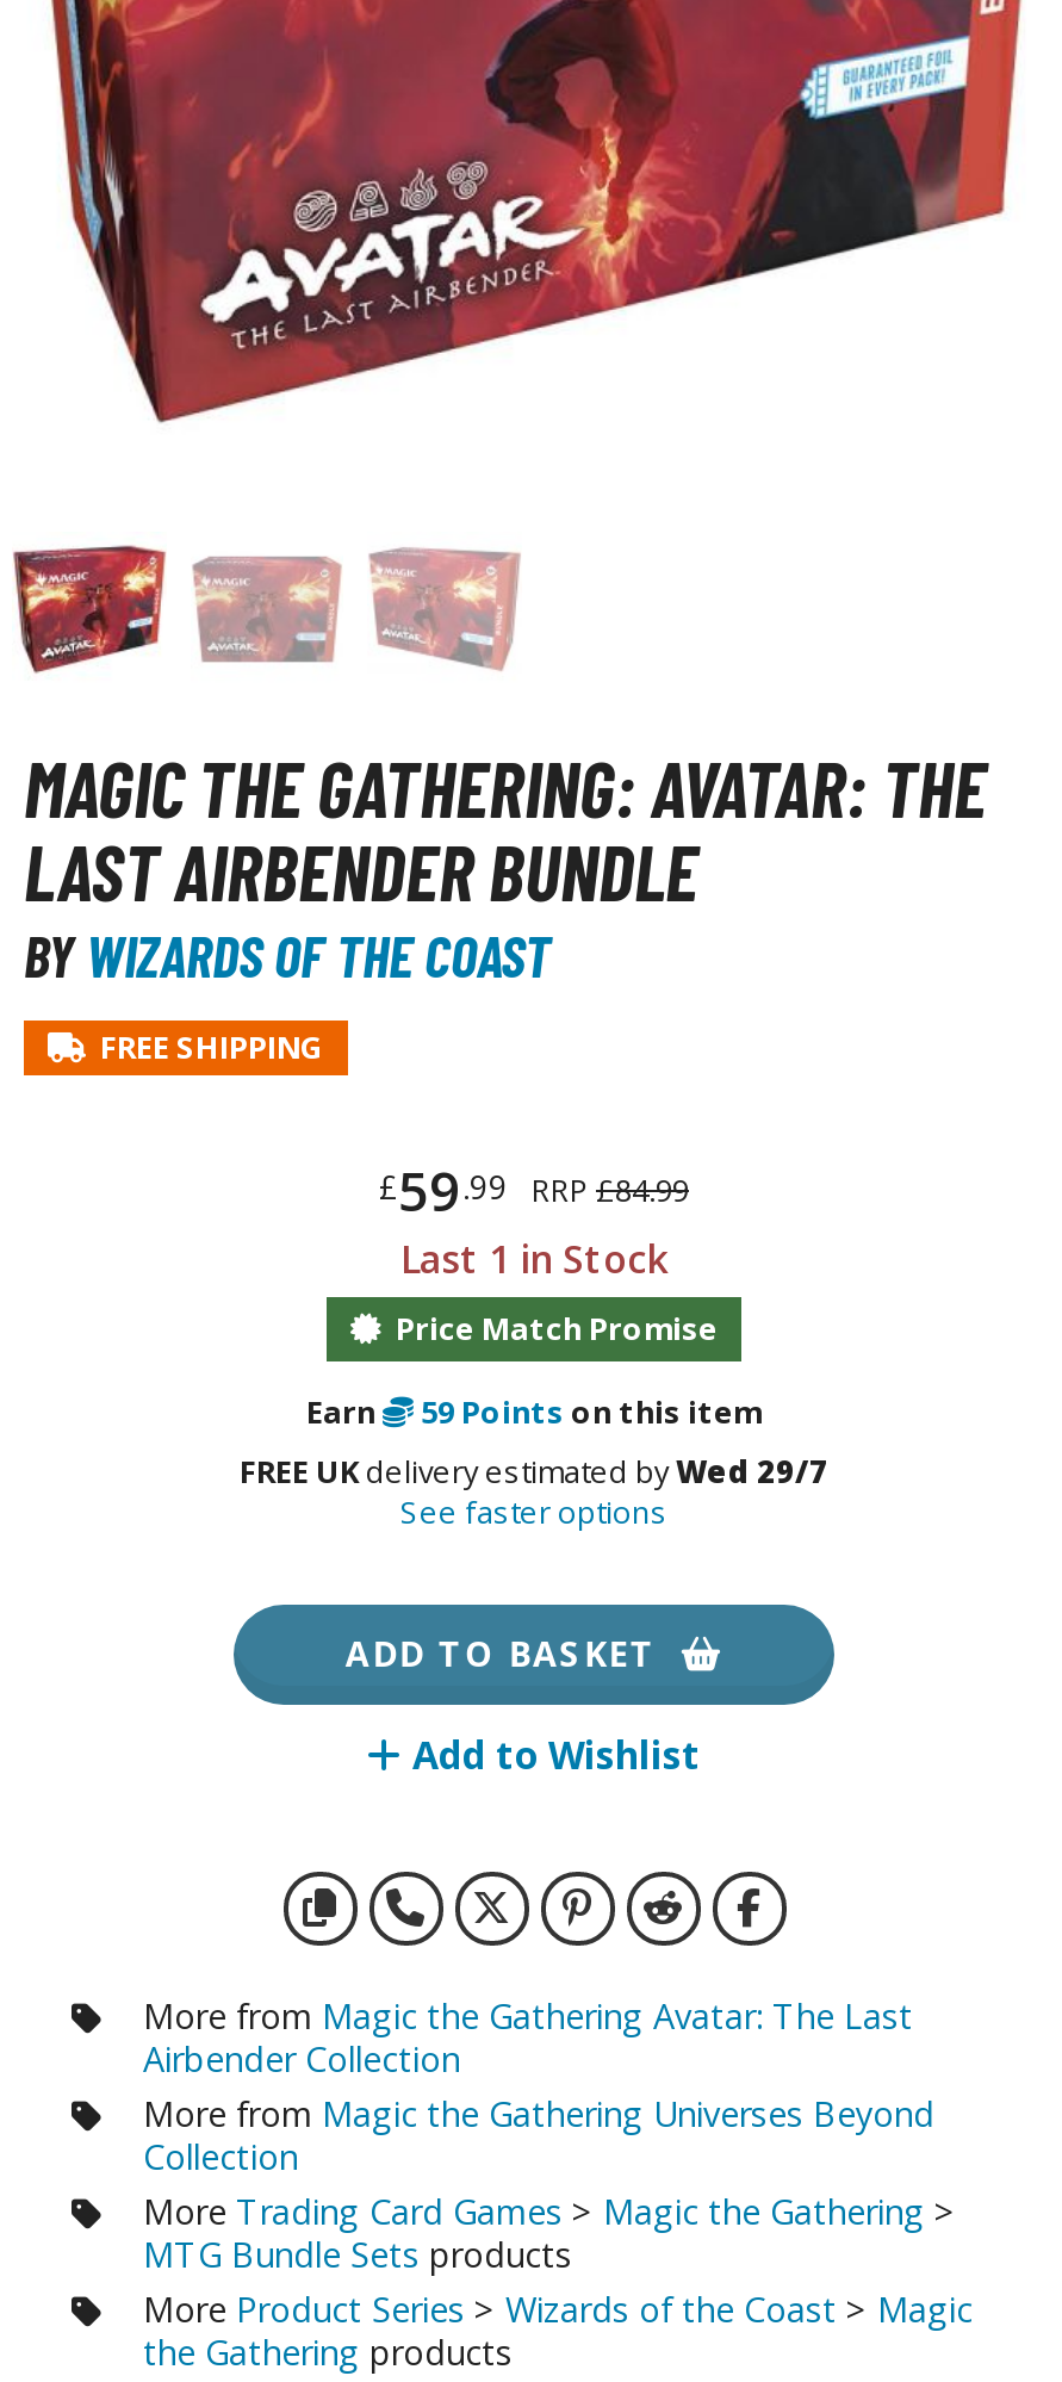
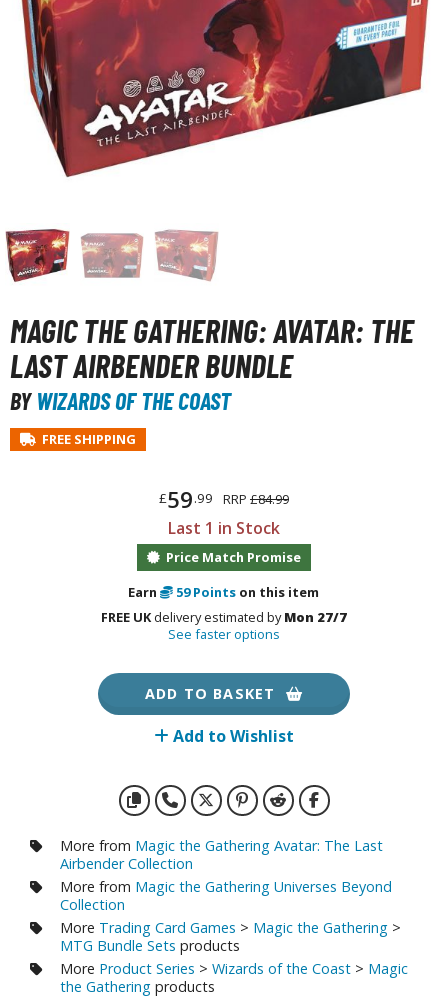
[240,1450,828,1493] FREE UKdelivery estimated byWed 29/7 -> [101,608,347,626] FREE UKdelivery estimated byMon 27/7

